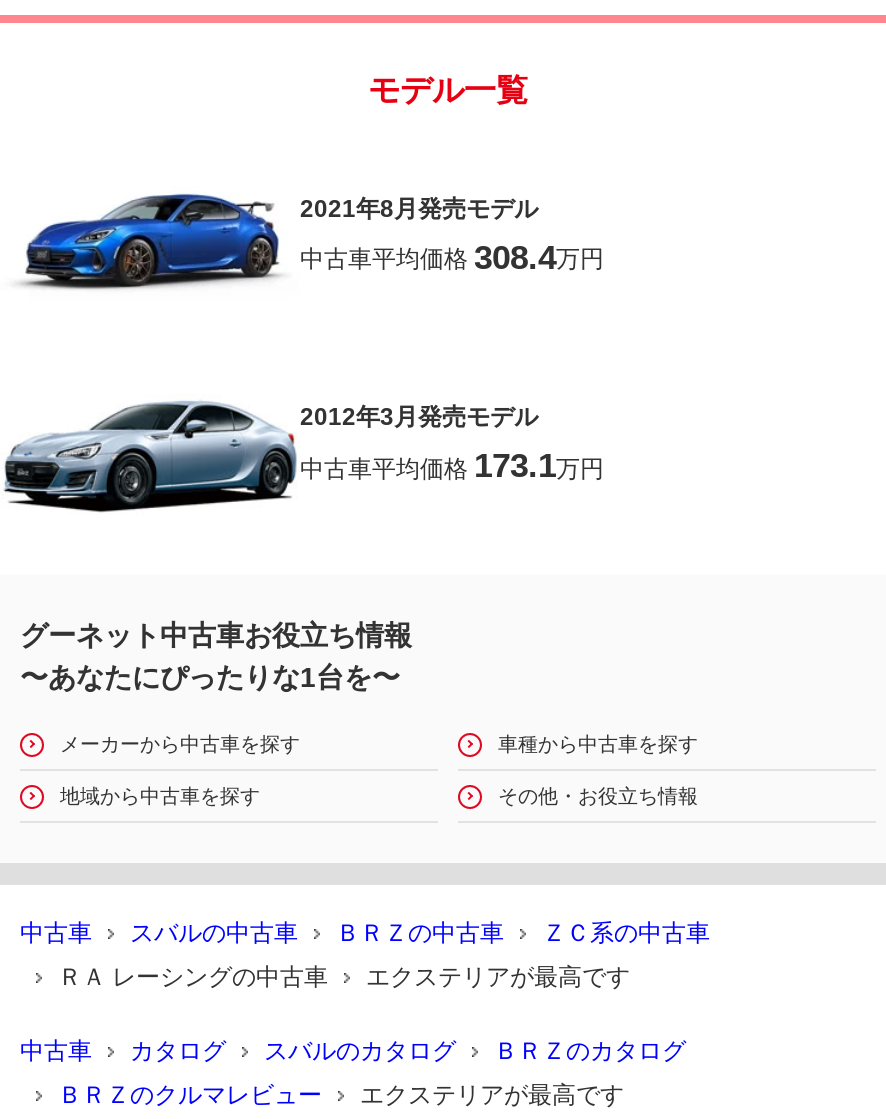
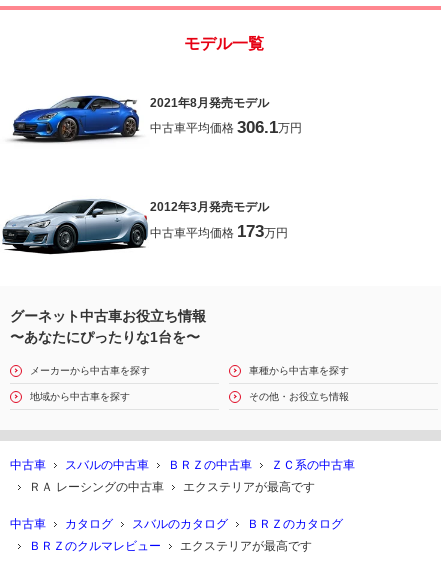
[300,239,604,277] 中古車平均価格 308.4万円 -> [150,118,302,137] 中古車平均価格 306.1万円
[300,447,604,485] 中古車平均価格 173.1万円 -> [150,222,288,241] 中古車平均価格 173万円

